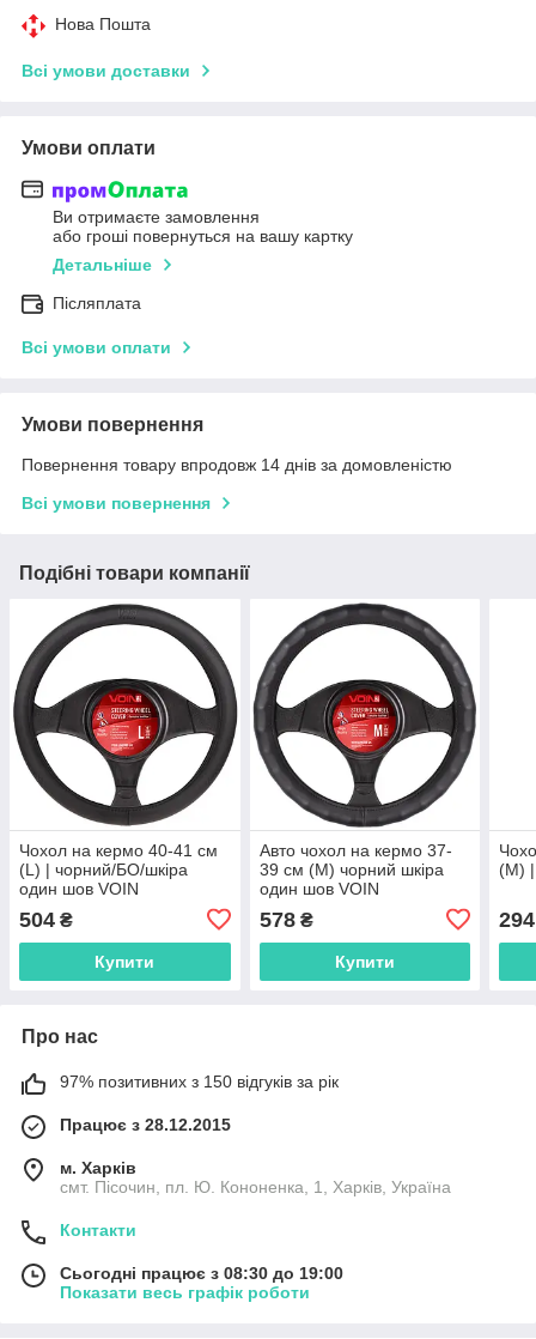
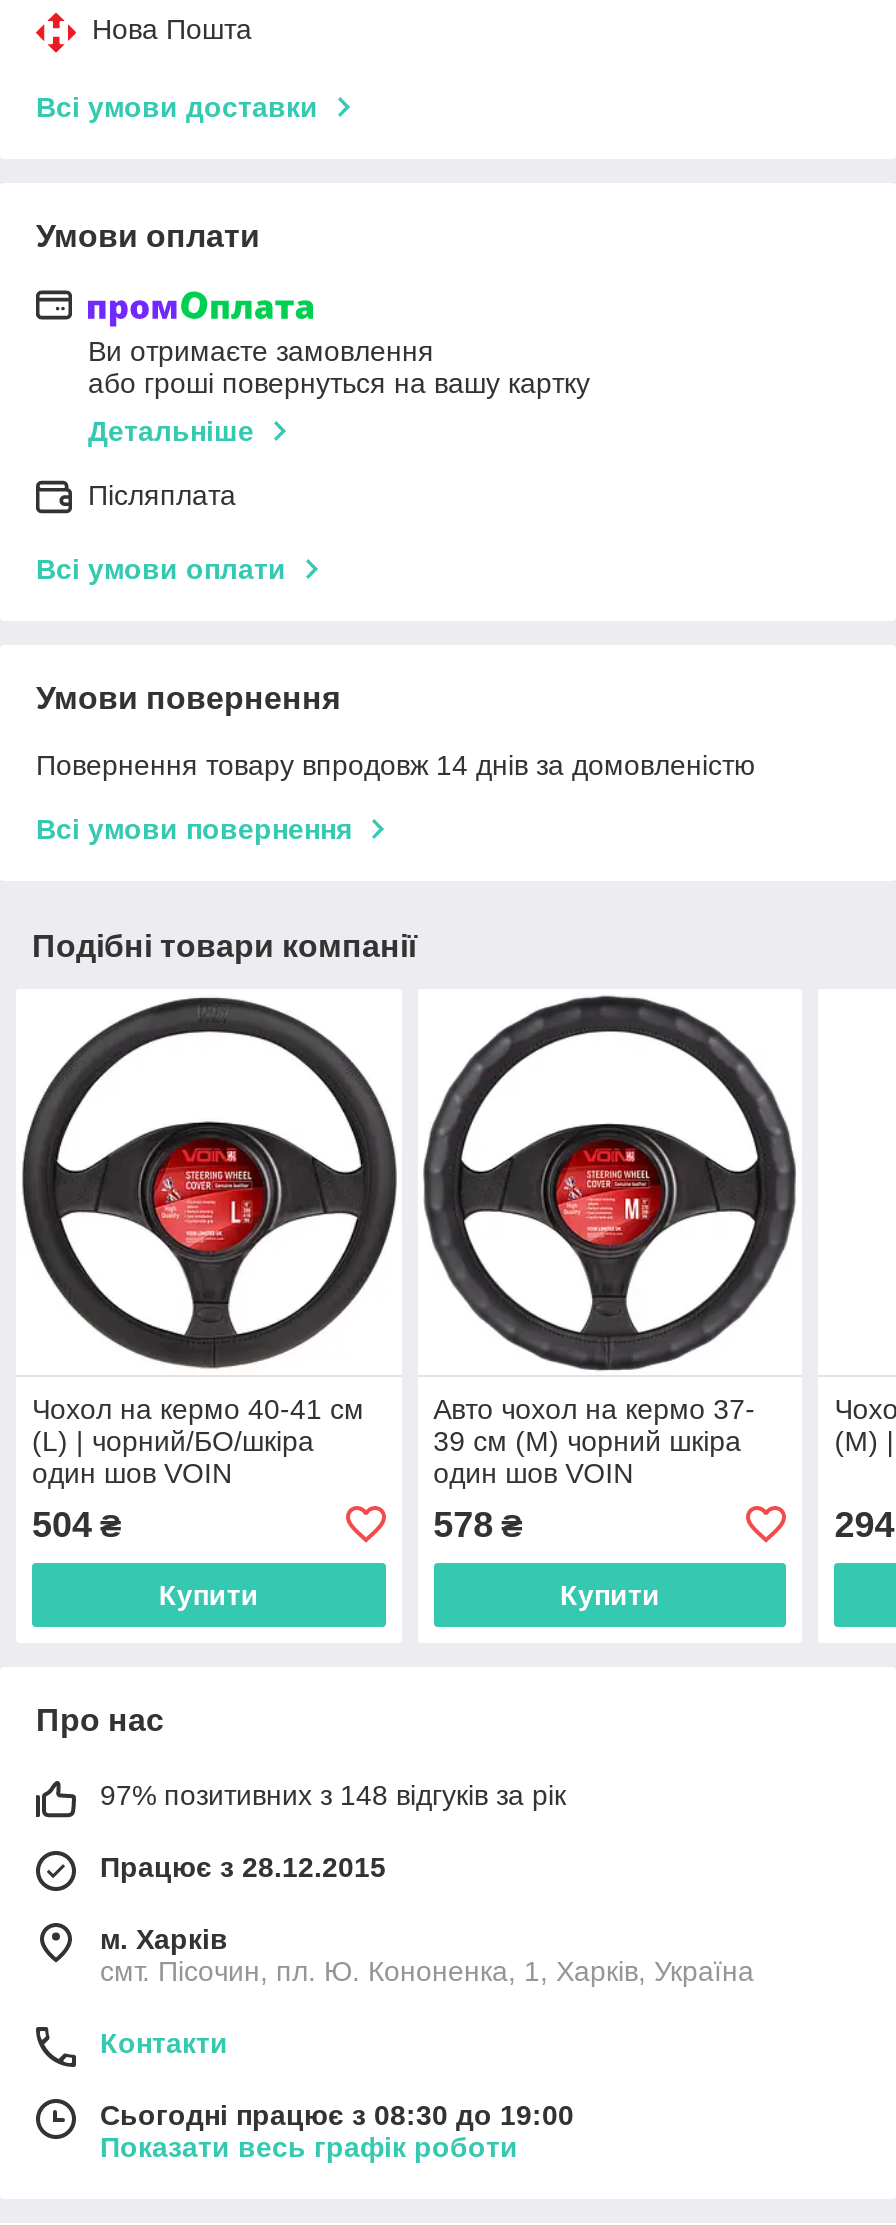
[60,1072,339,1091] 97% позитивних з 150 відгуків за рік -> [100,1779,566,1811] 97% позитивних з 148 відгуків за рік

